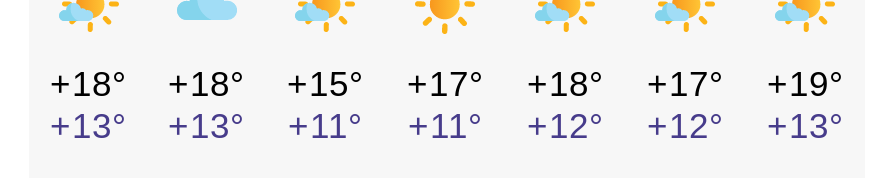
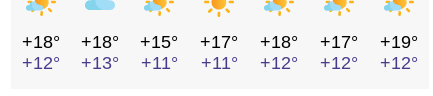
[50,107,126,147] +13° -> [21,53,59,73] +12°
[767,107,843,147] +13° -> [380,53,418,73] +12°

